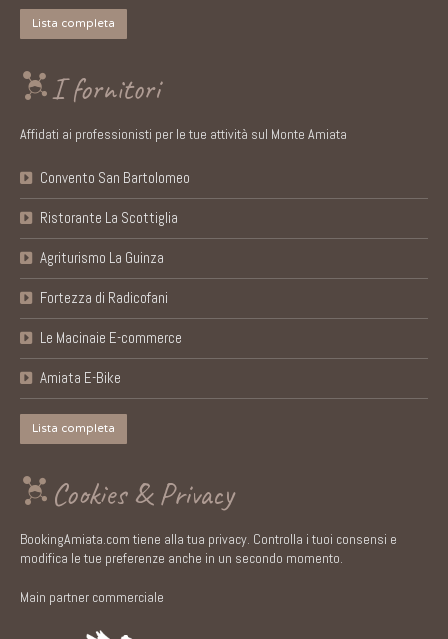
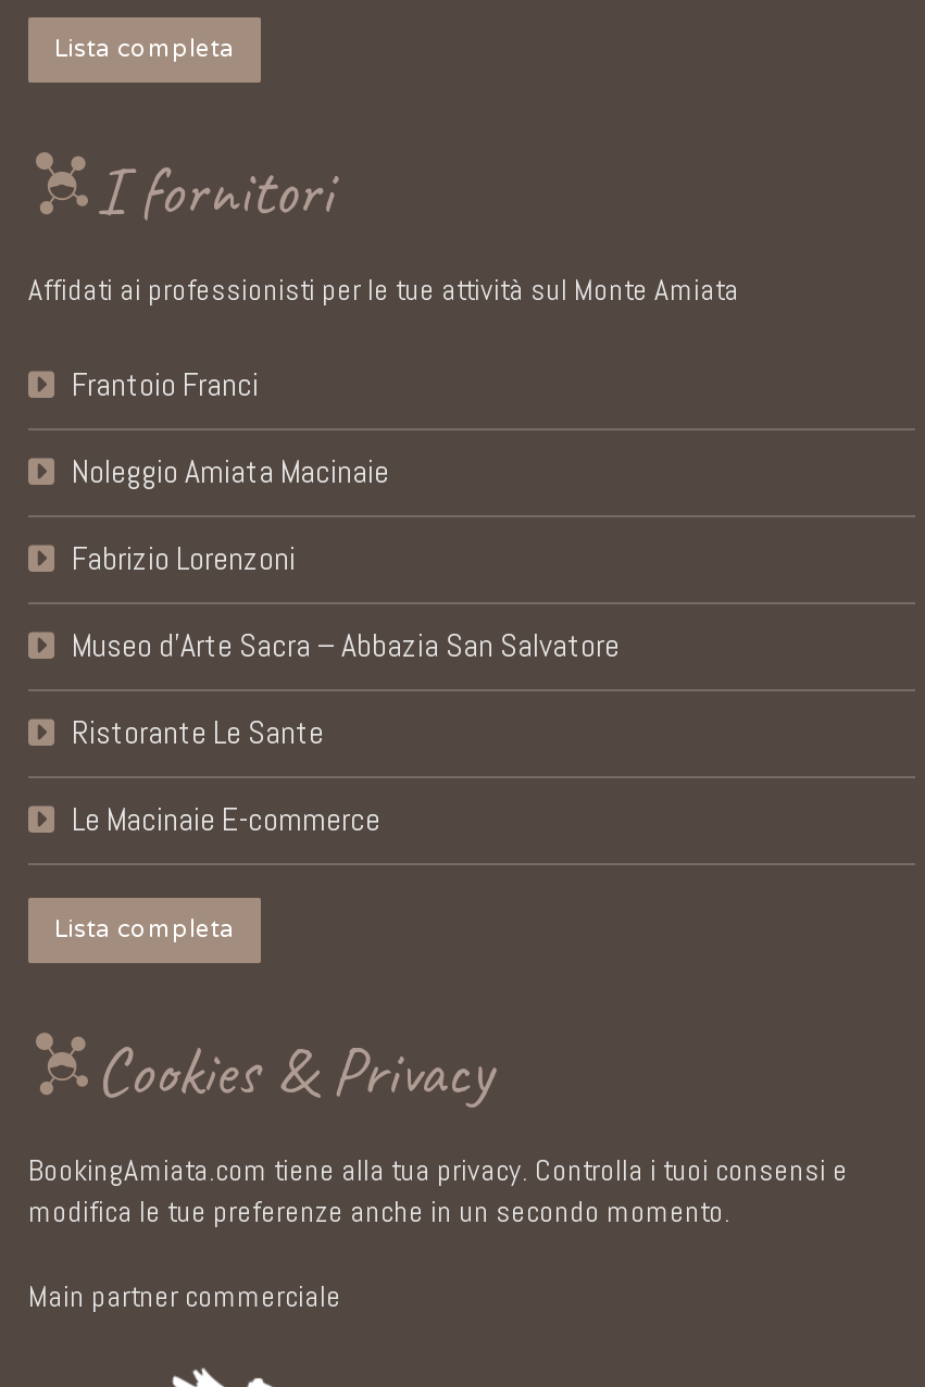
[40,168,190,307] Convento San Bartolomeo | Ristorante La Scottiglia | Agriturismo La Guinza | Fortezza di Radicofani -> [72,362,620,752] Frantoio Franci | Noleggio Amiata Macinaie | Fabrizio Lorenzoni | Museo d’Arte Sacra – Abbazia San Salvatore | Ristorante Le Sante
moved [40,328,182,347] -> [72,797,380,839]: Le Macinaie E-commerce
[40,368,121,387] Amiata E-Bike -> none

